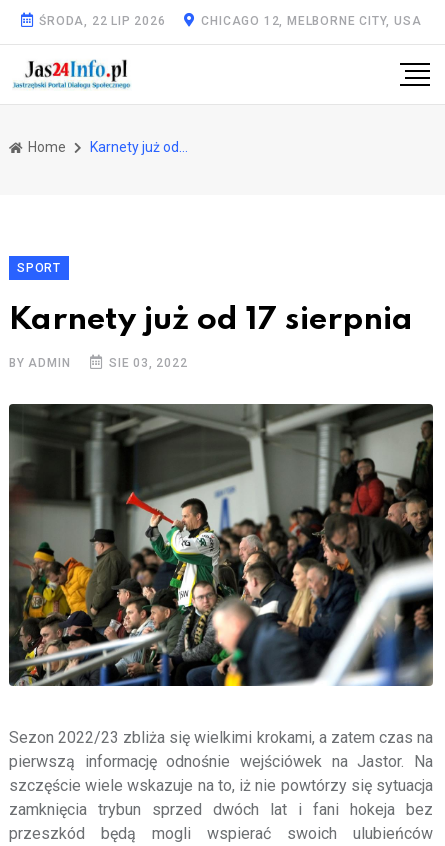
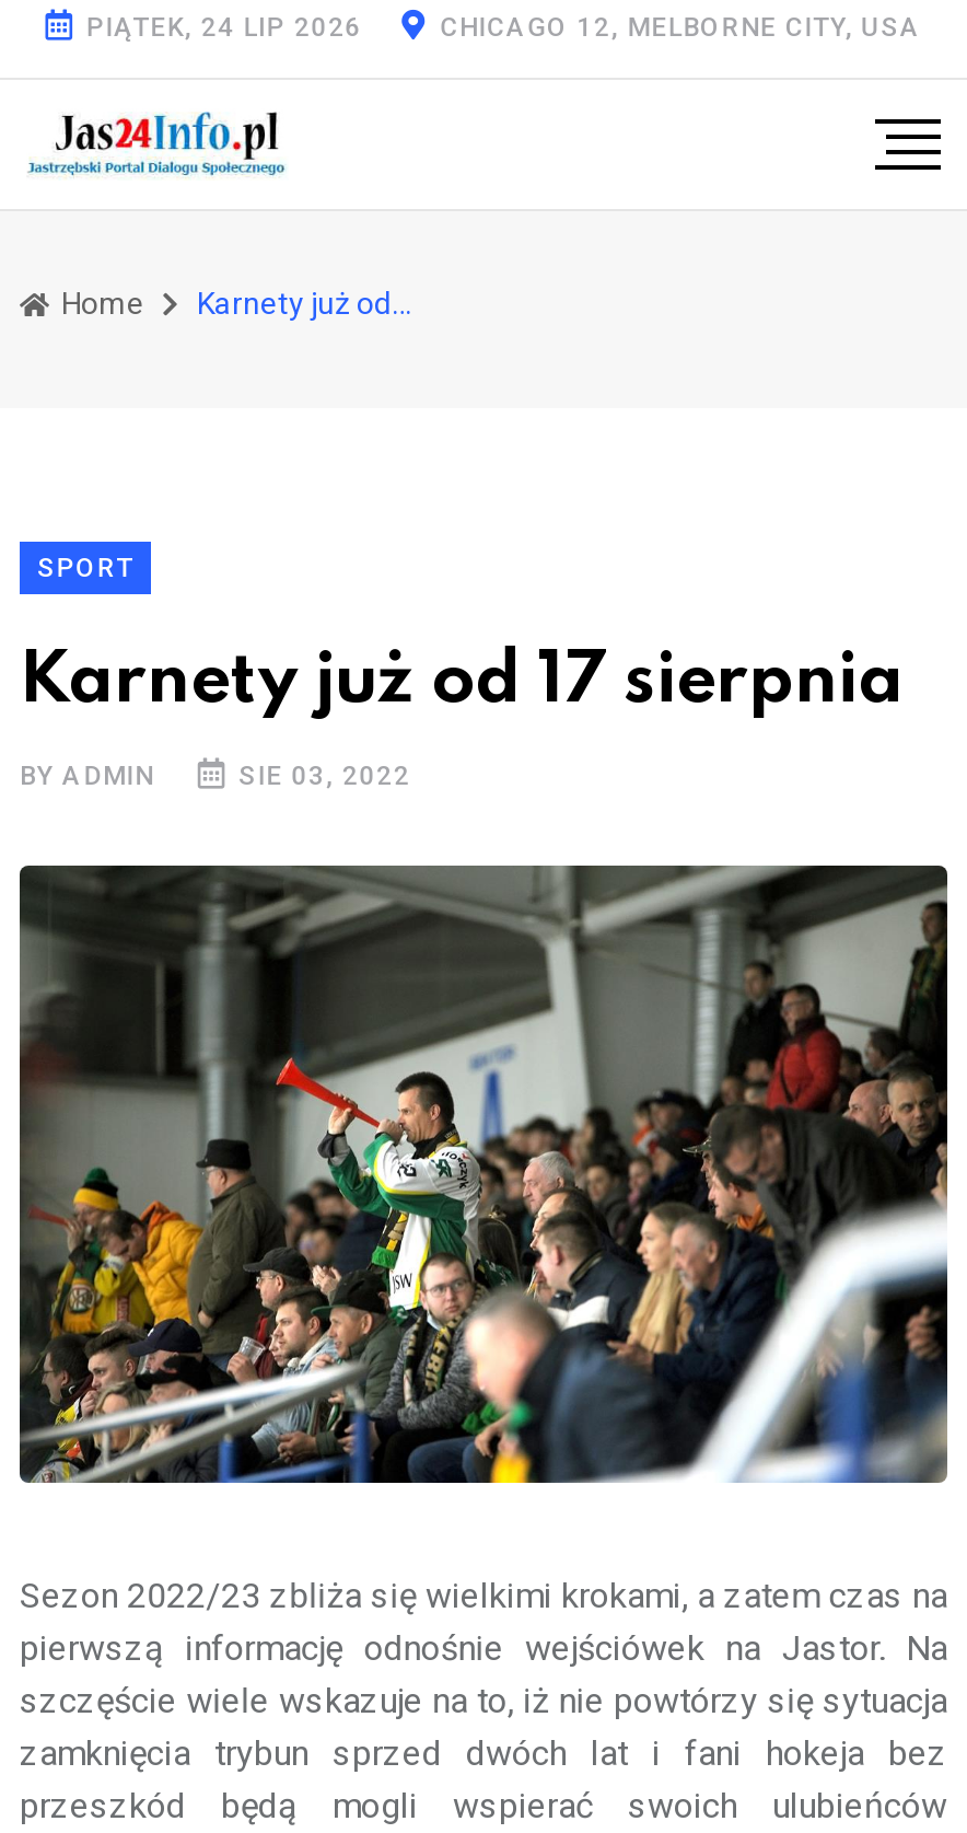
[39,14,166,28] ŚRODA, 22 LIP 2026 -> [86,12,362,43] PIĄTEK, 24 LIP 2026

